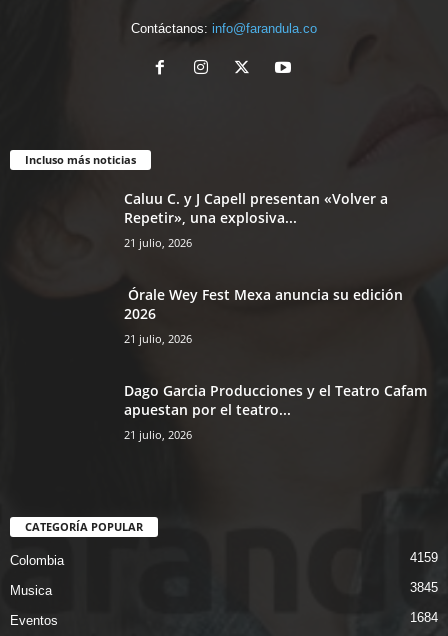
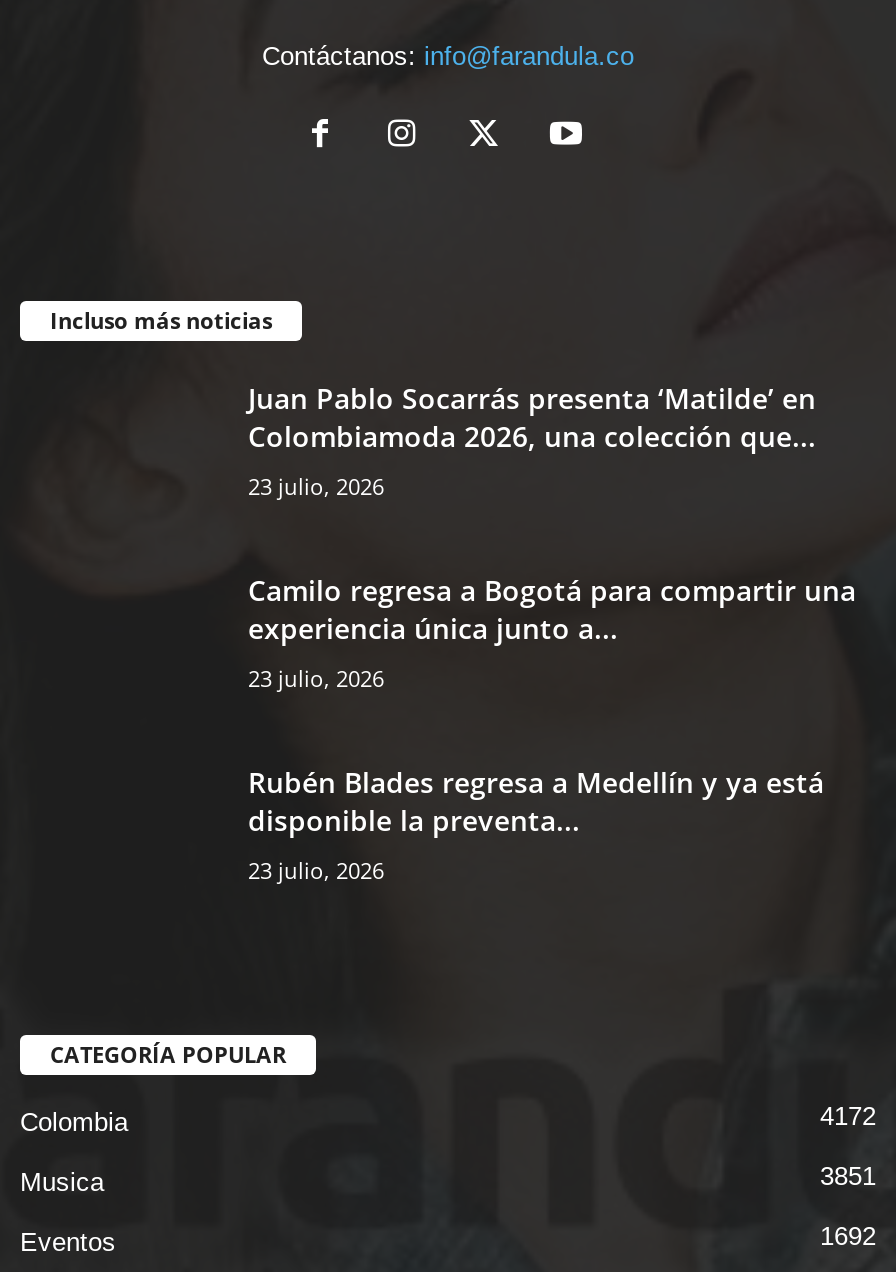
[124,189,388,250] Caluu C. y J Capell presentan «Volver a | Repetir», una explosiva... | 21 julio, 2026 -> [248,379,816,501] Juan Pablo Socarrás presenta ‘Matilde’ en | Colombiamoda 2026, una colección que... | 23 julio, 2026
[124,285,403,346] Órale Wey Fest Mexa anuncia su edición | 2026 | 21 julio, 2026 -> [248,571,856,693] Camilo regresa a Bogotá para compartir una | experiencia única junto a... | 23 julio, 2026
[124,381,427,442] Dago Garcia Producciones y el Teatro Cafam | apuestan por el teatro... | 21 julio, 2026 -> [248,763,824,885] Rubén Blades regresa a Medellín y ya está | disponible la preventa... | 23 julio, 2026
[410,550,438,565] 4159 -> [820,1101,876,1131] 4172
[410,580,438,595] 3845 -> [820,1161,876,1191] 3851
[410,610,438,625] 1684 -> [820,1221,876,1251] 1692

